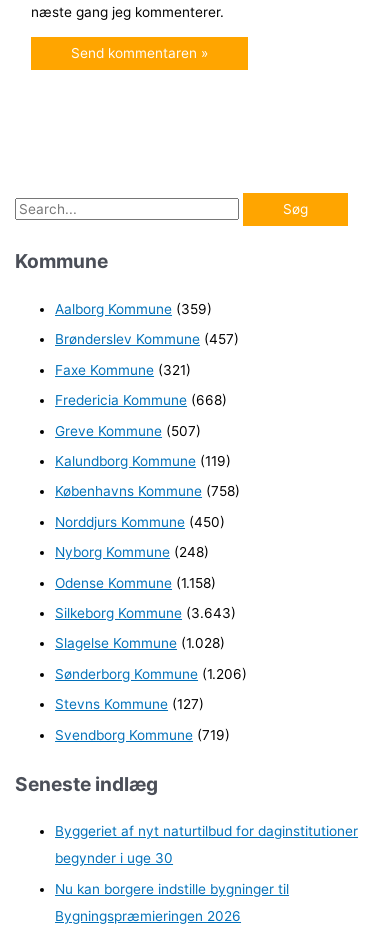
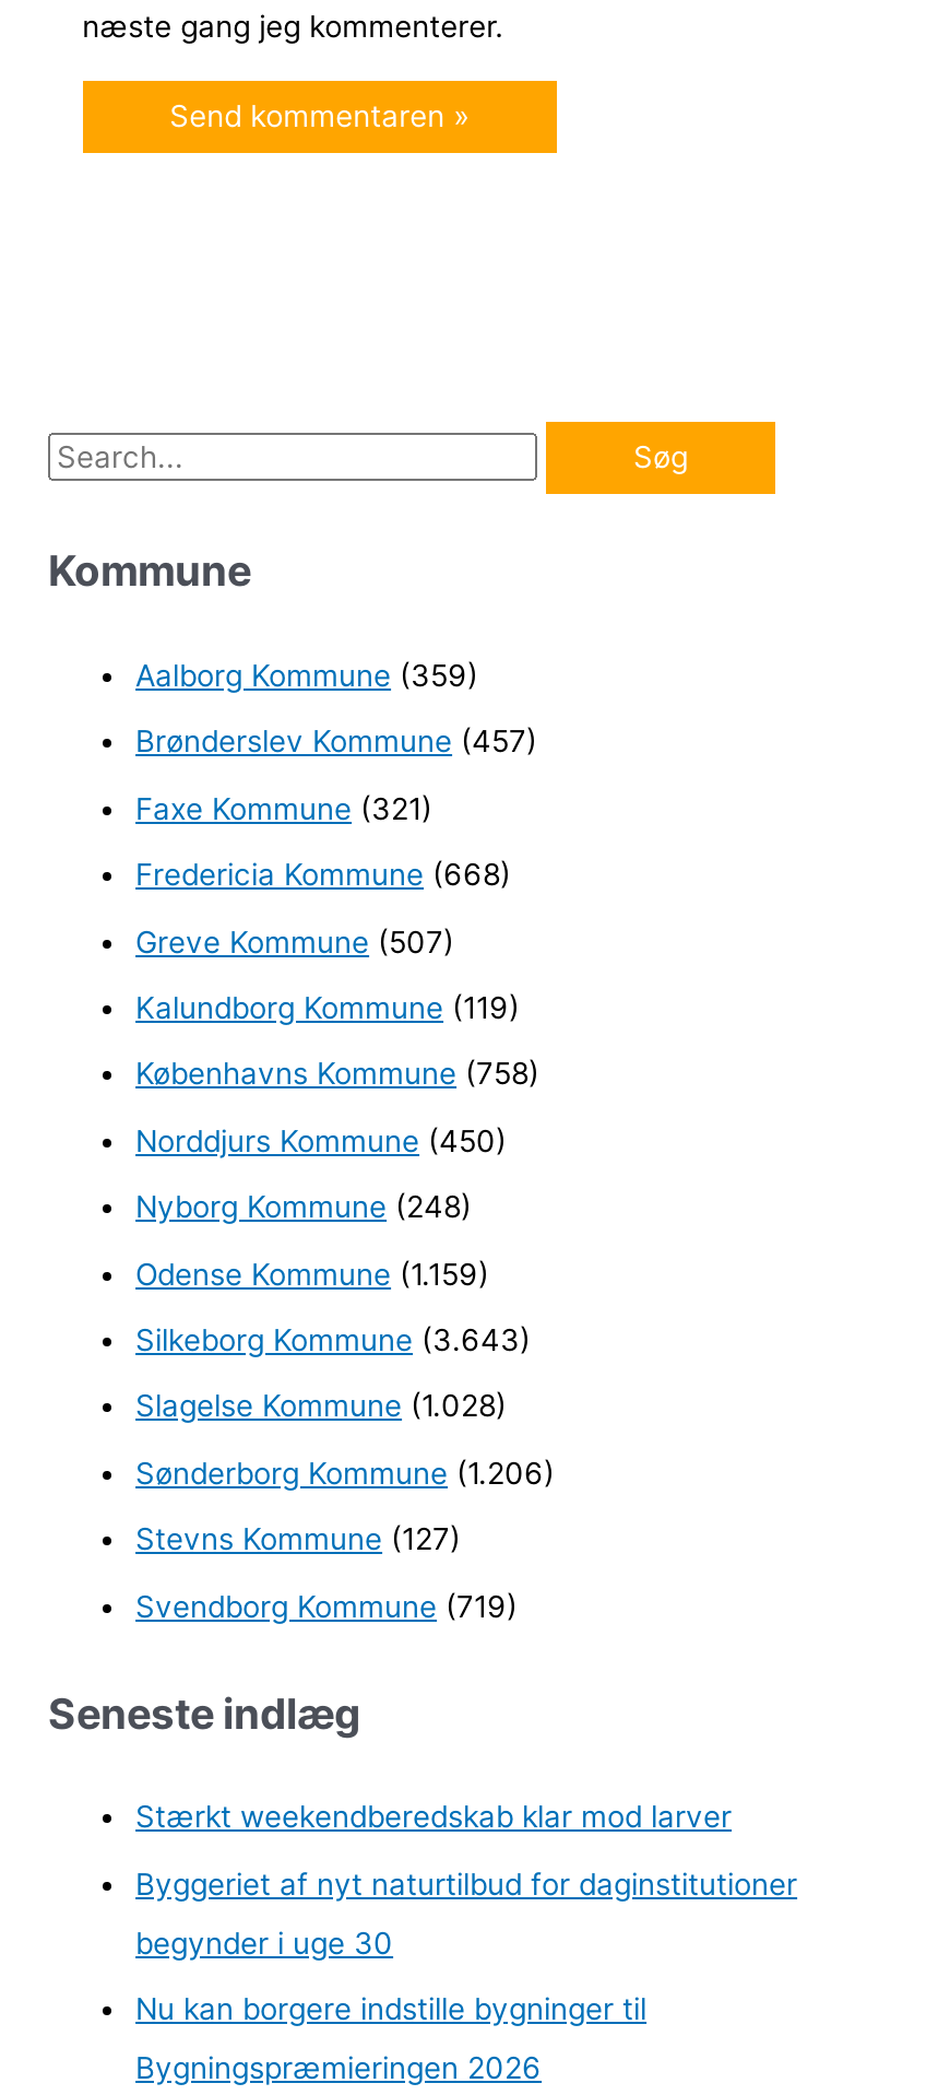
[55,575,216,591] Odense Kommune (1.158) -> [135,1256,489,1291] Odense Kommune (1.159)
none -> [135,1800,732,1835] Stærkt weekendberedskab klar mod larver

